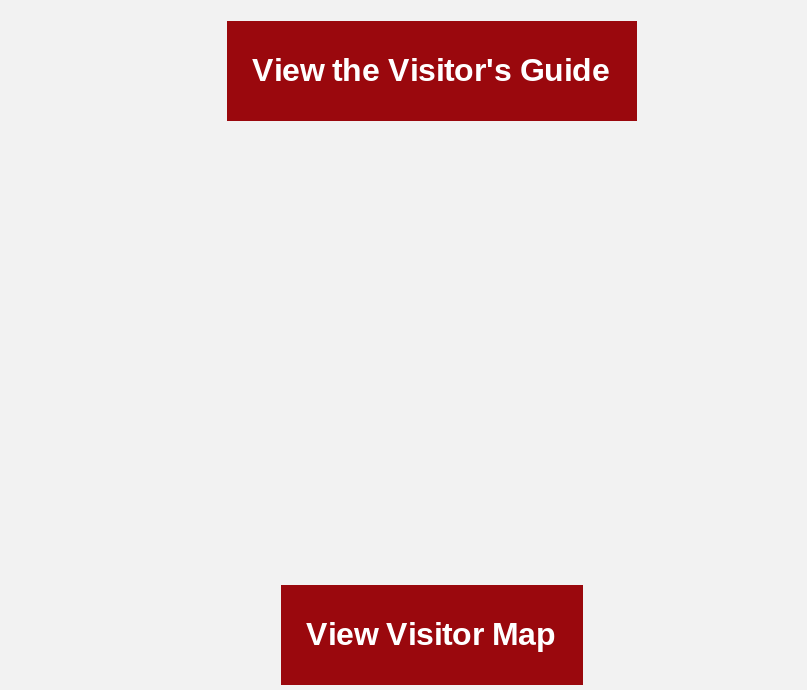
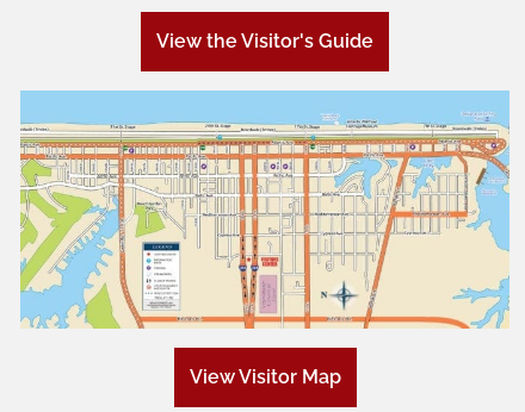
none -> [19,90,509,330] [image]

